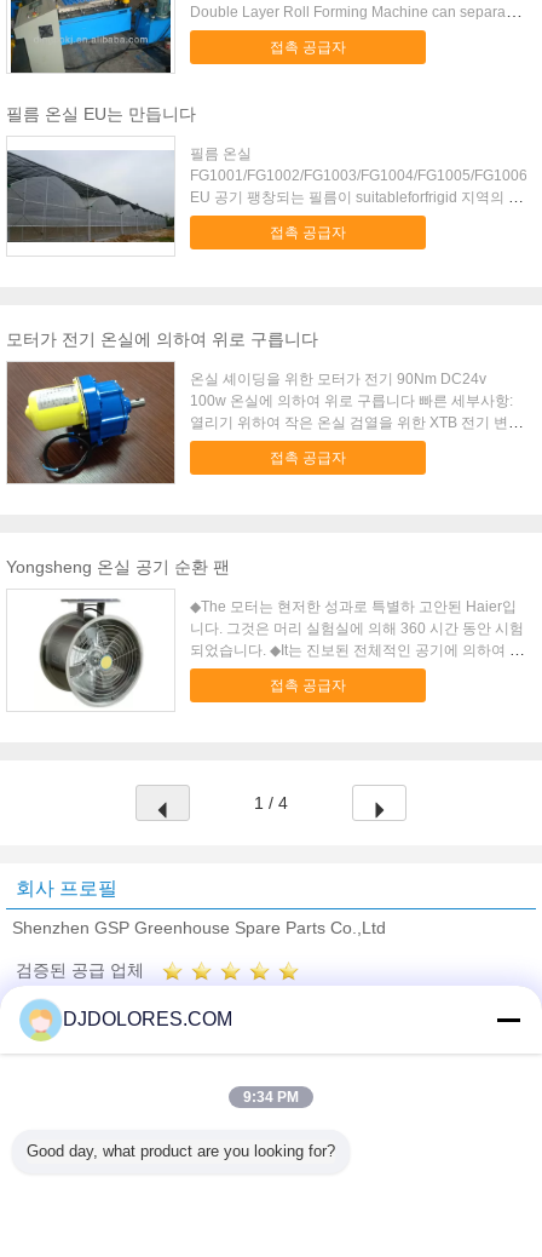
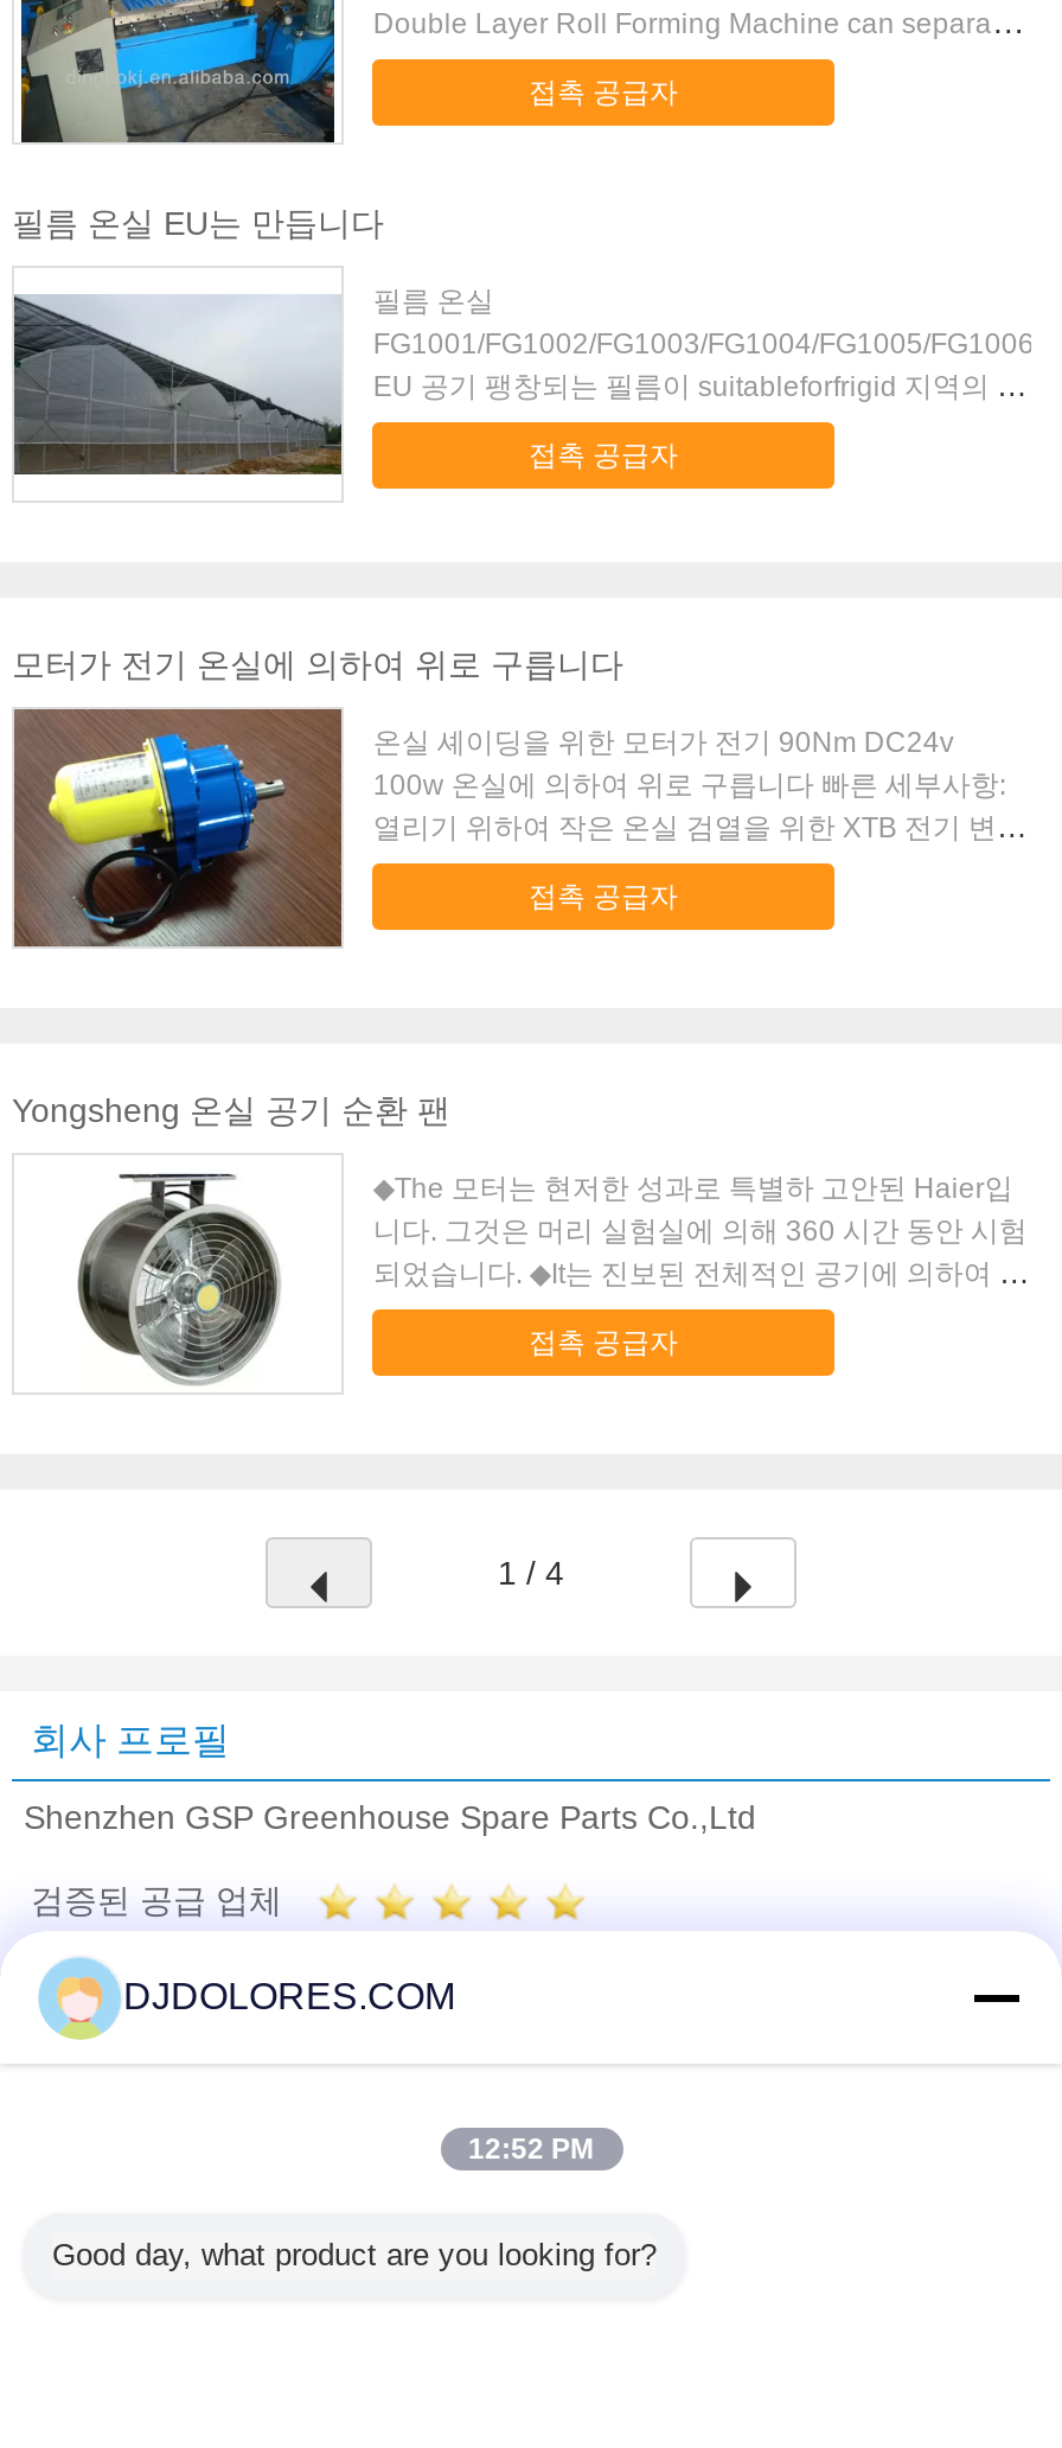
[243,1089,299,1106] 9:34 PM -> [468,2133,594,2166] 12:52 PM

